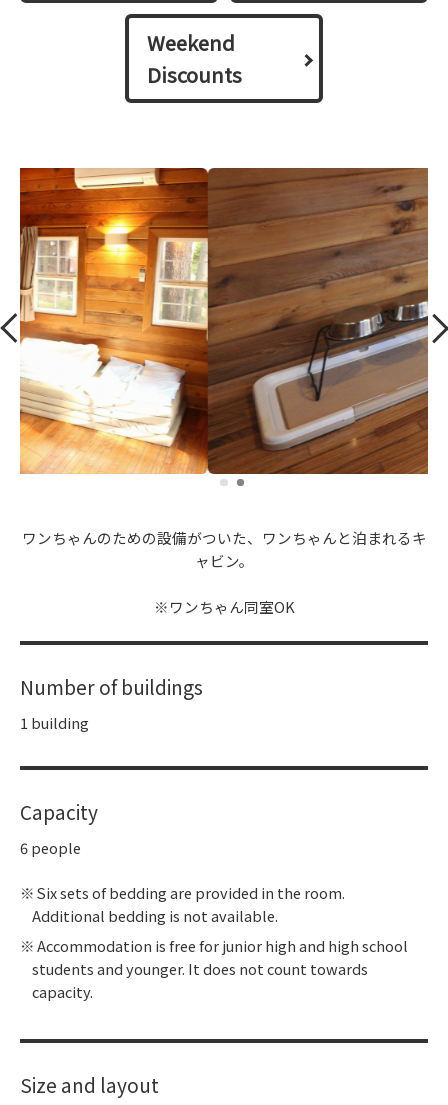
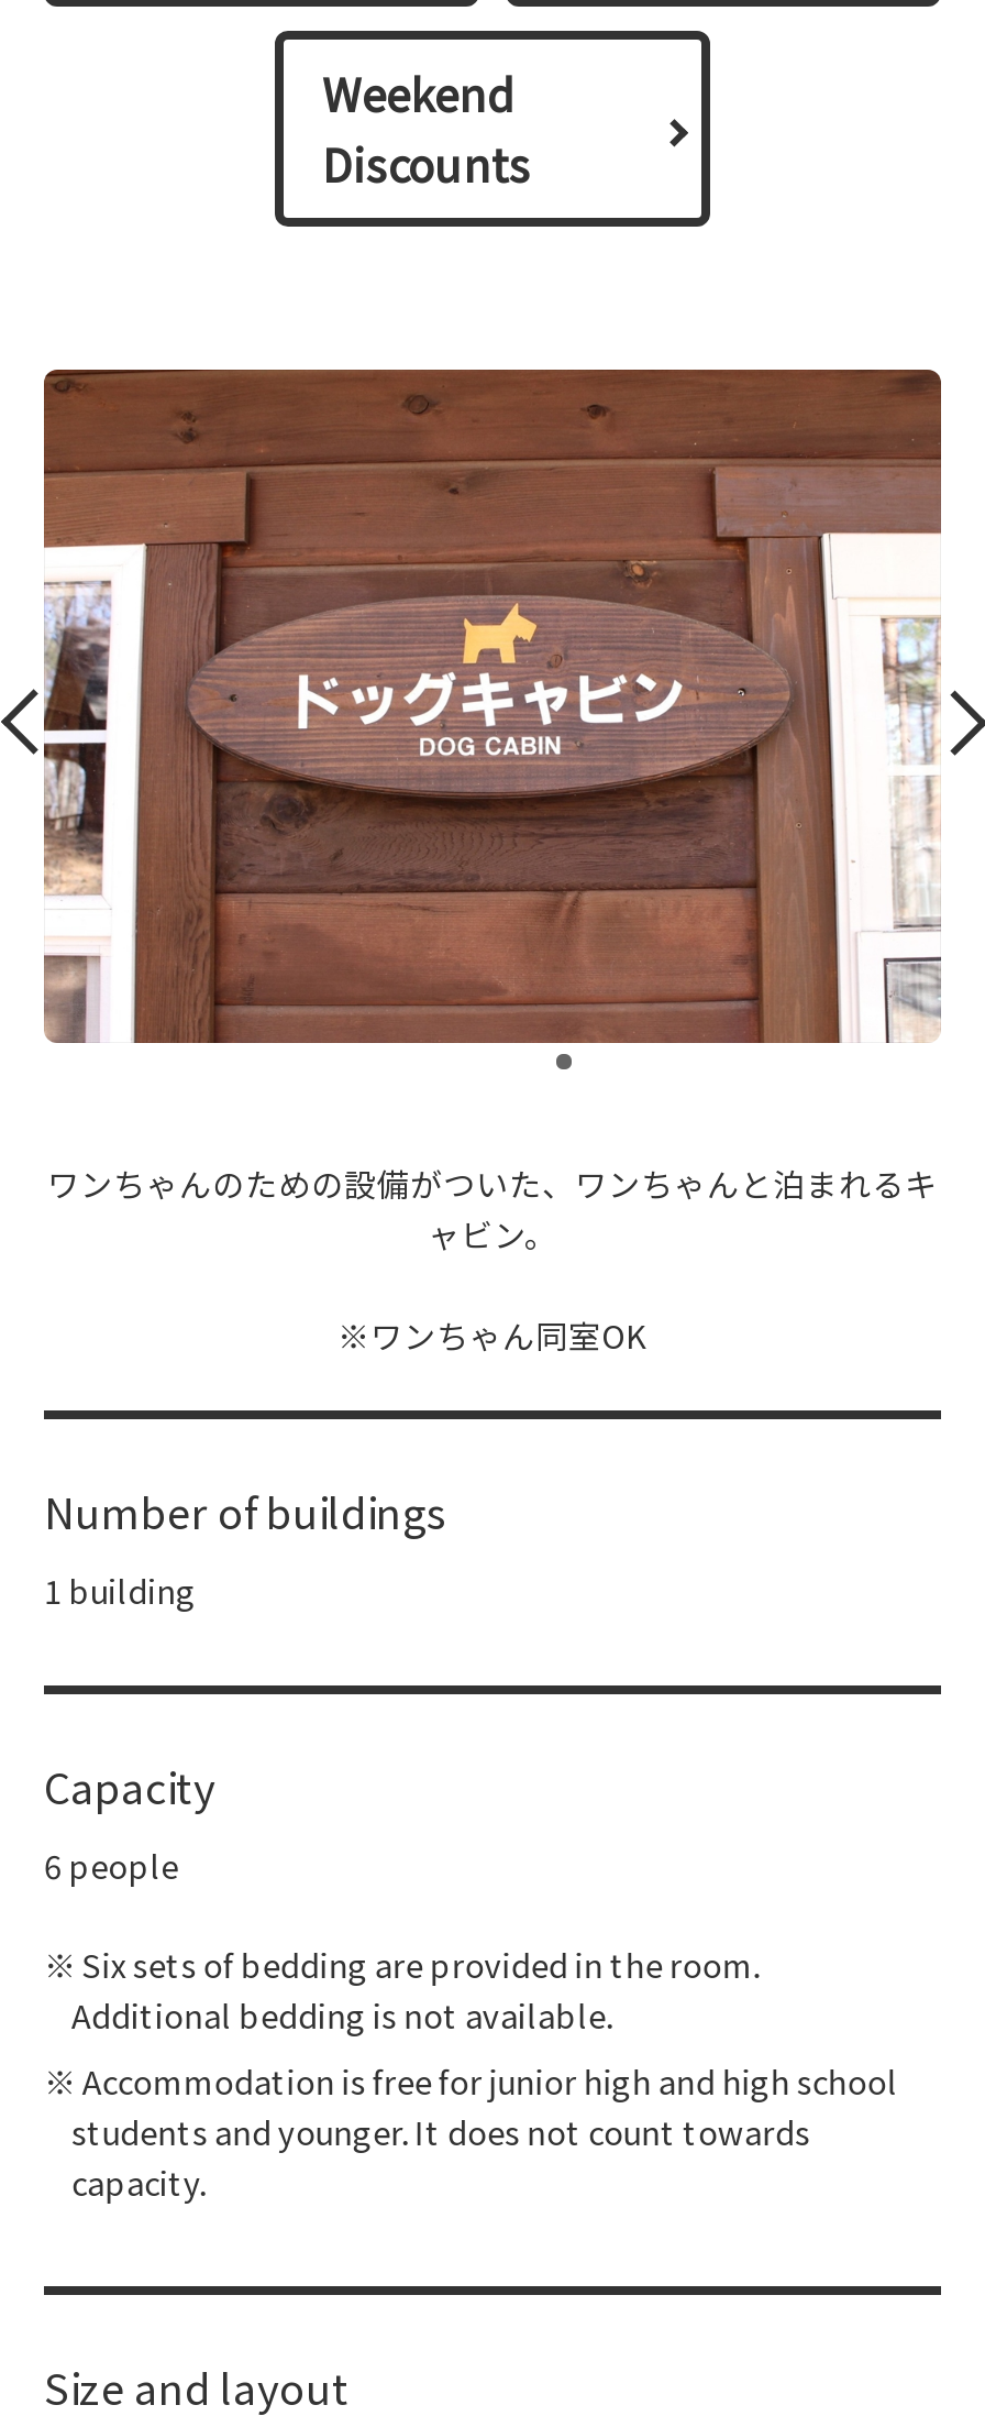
[19,168,429,487] [image] -> [42,367,941,1072] [image]

